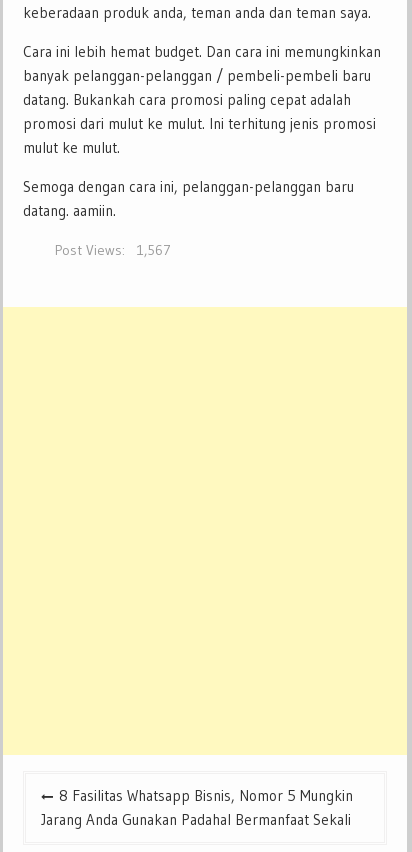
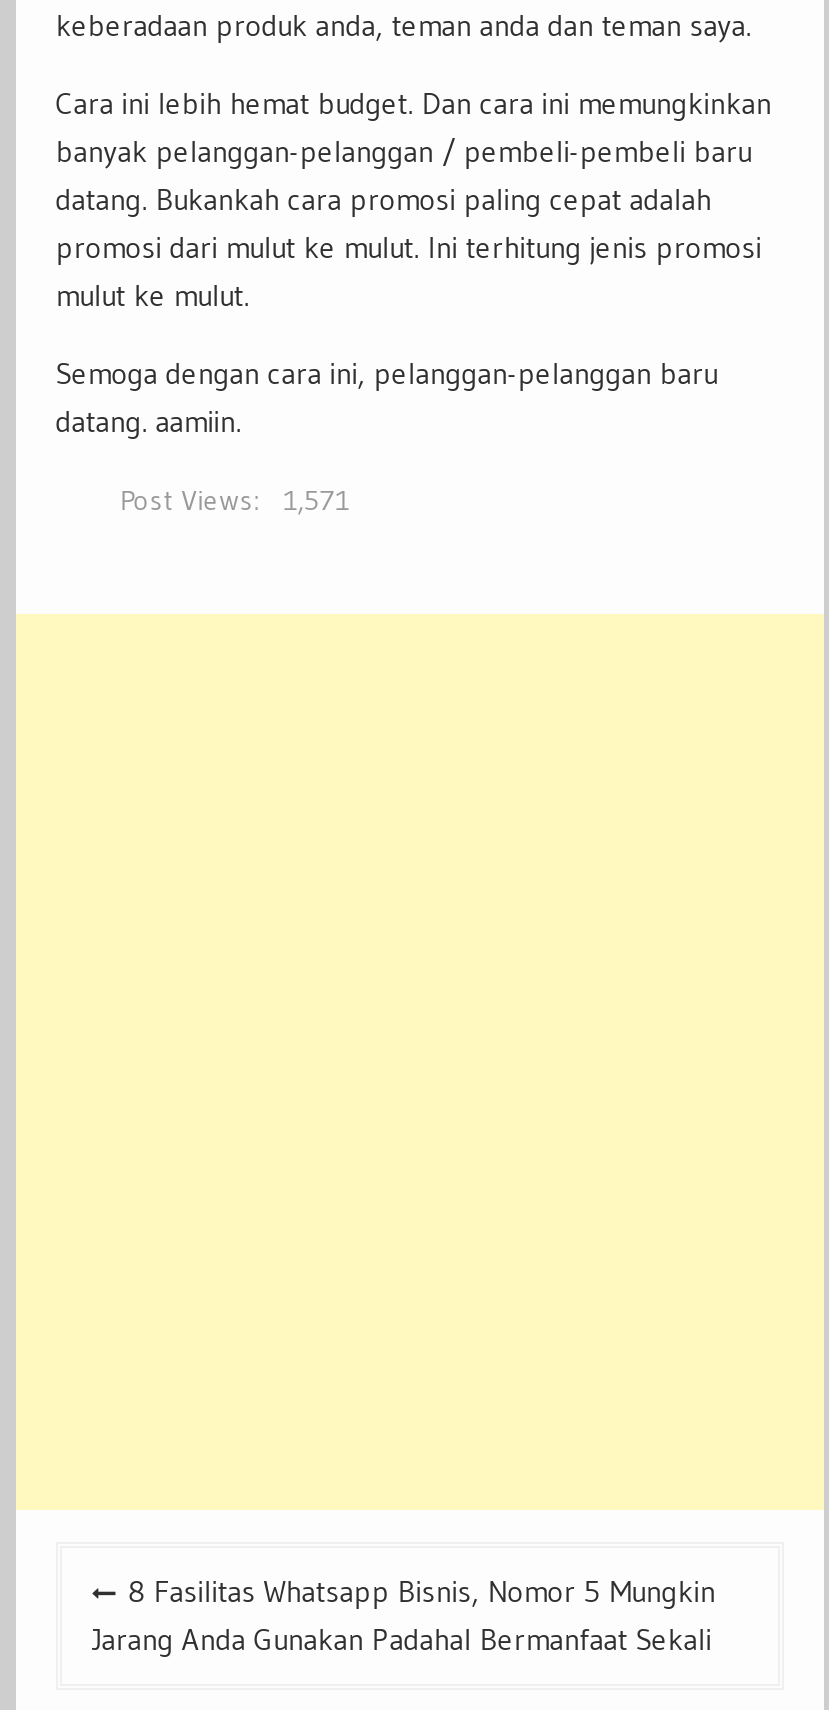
[55,241,171,259] Post Views: 1,567 -> [119,482,349,518] Post Views: 1,571

